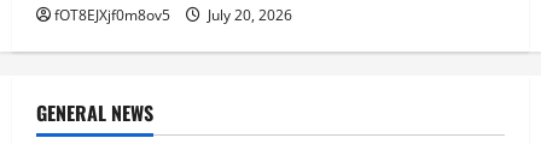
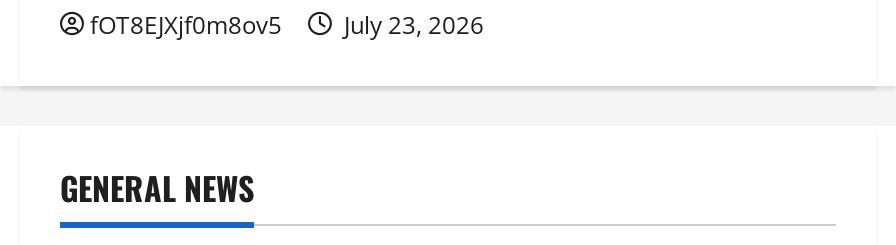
[54,5,292,25] fOT8EJXjf0m8ov5 July 20, 2026 -> [90,8,484,42] fOT8EJXjf0m8ov5 July 23, 2026

